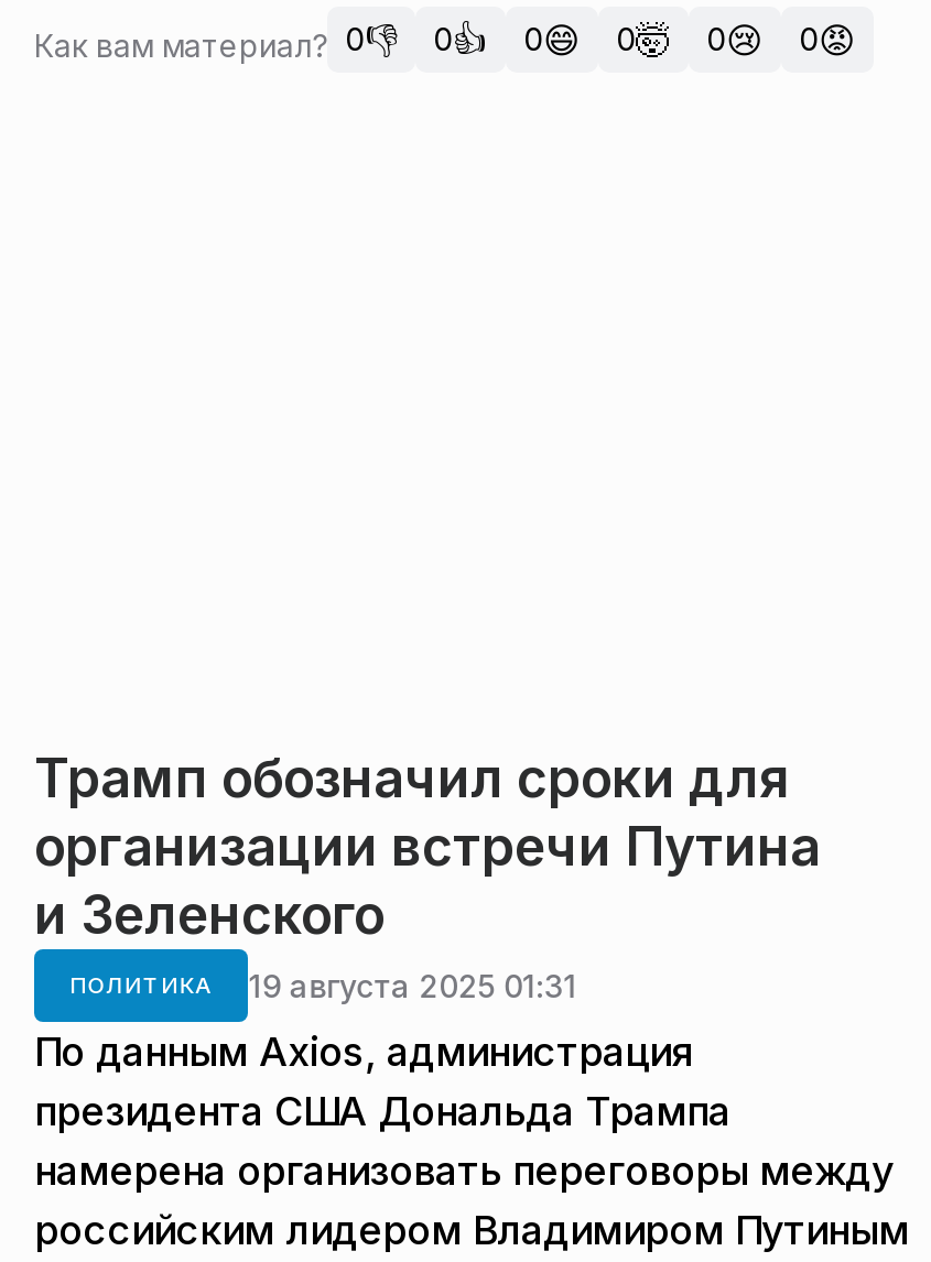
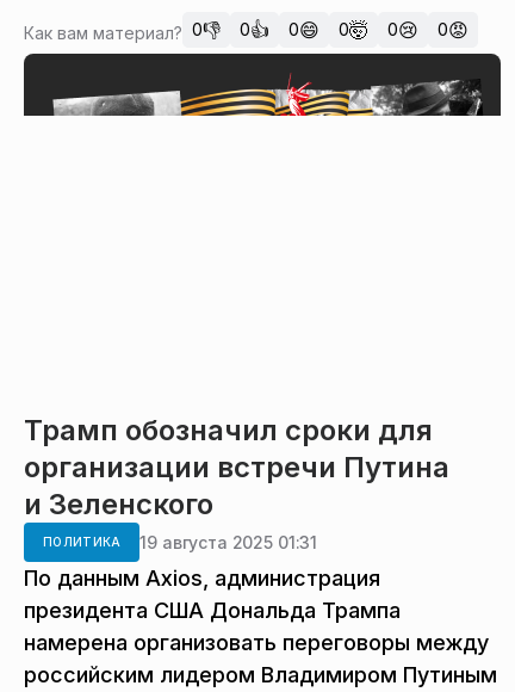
none -> [23,52,502,117] [image]

